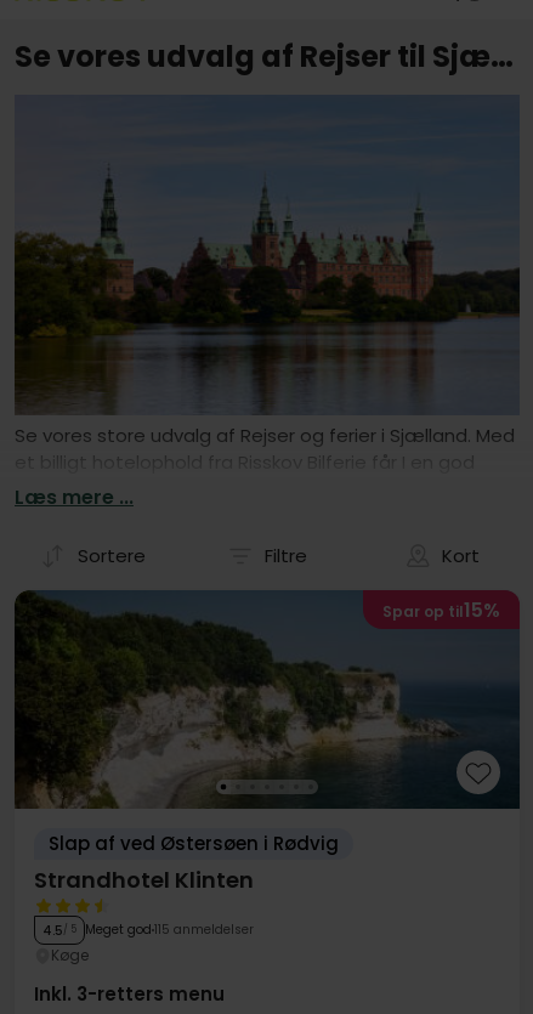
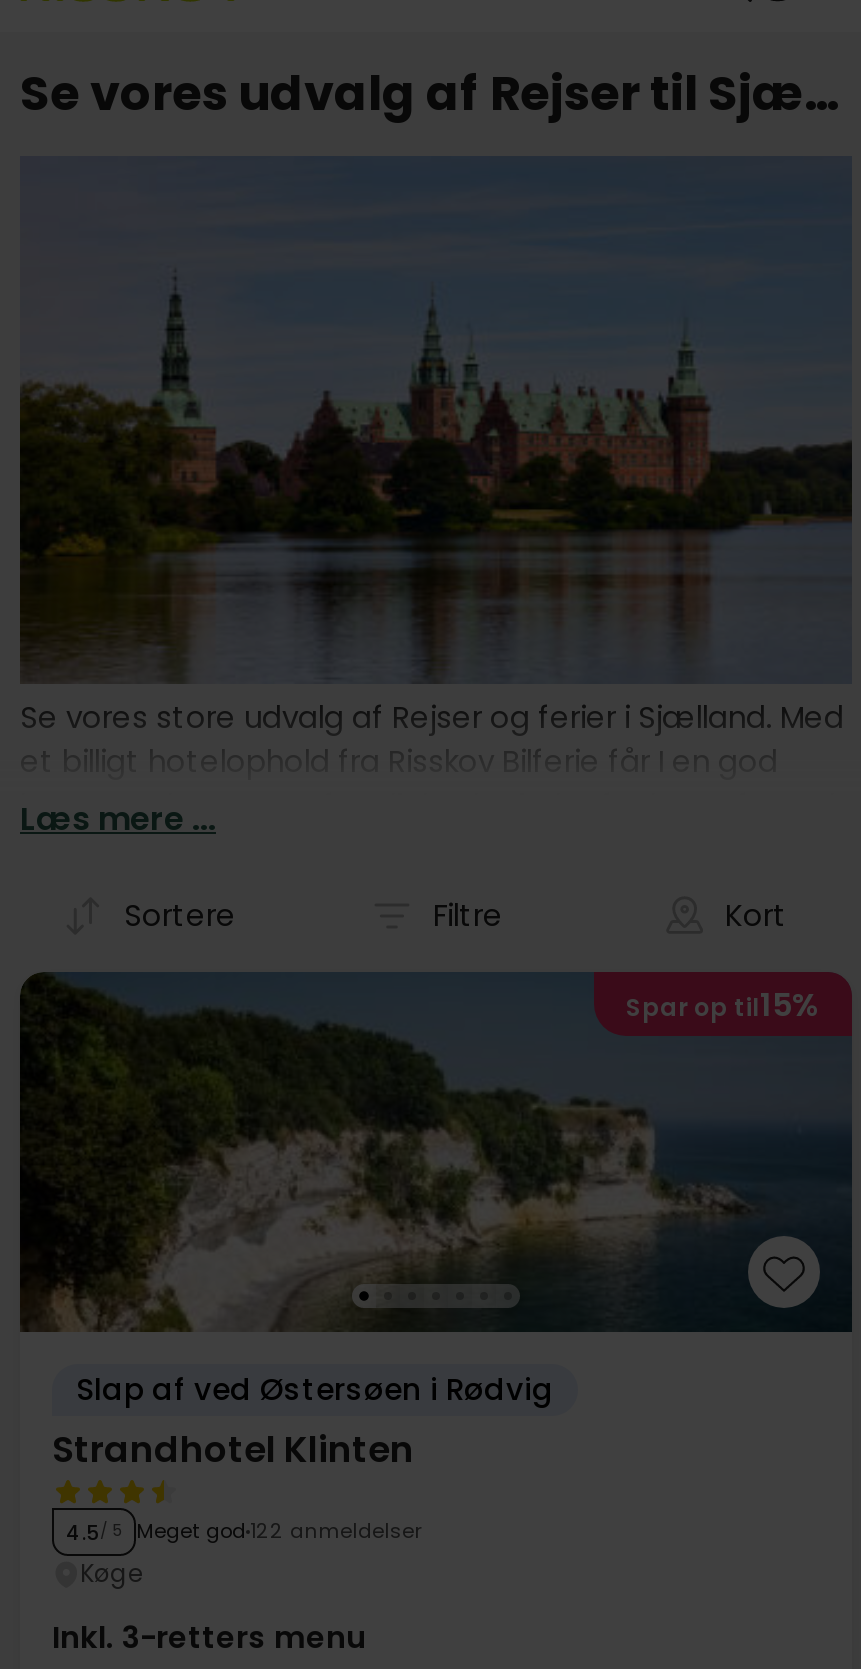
[42,920,254,939] 4.5/ 5 Meget god 115 anmeldelser -> [66,1516,422,1547] 4.5/ 5 Meget god 122 anmeldelser

